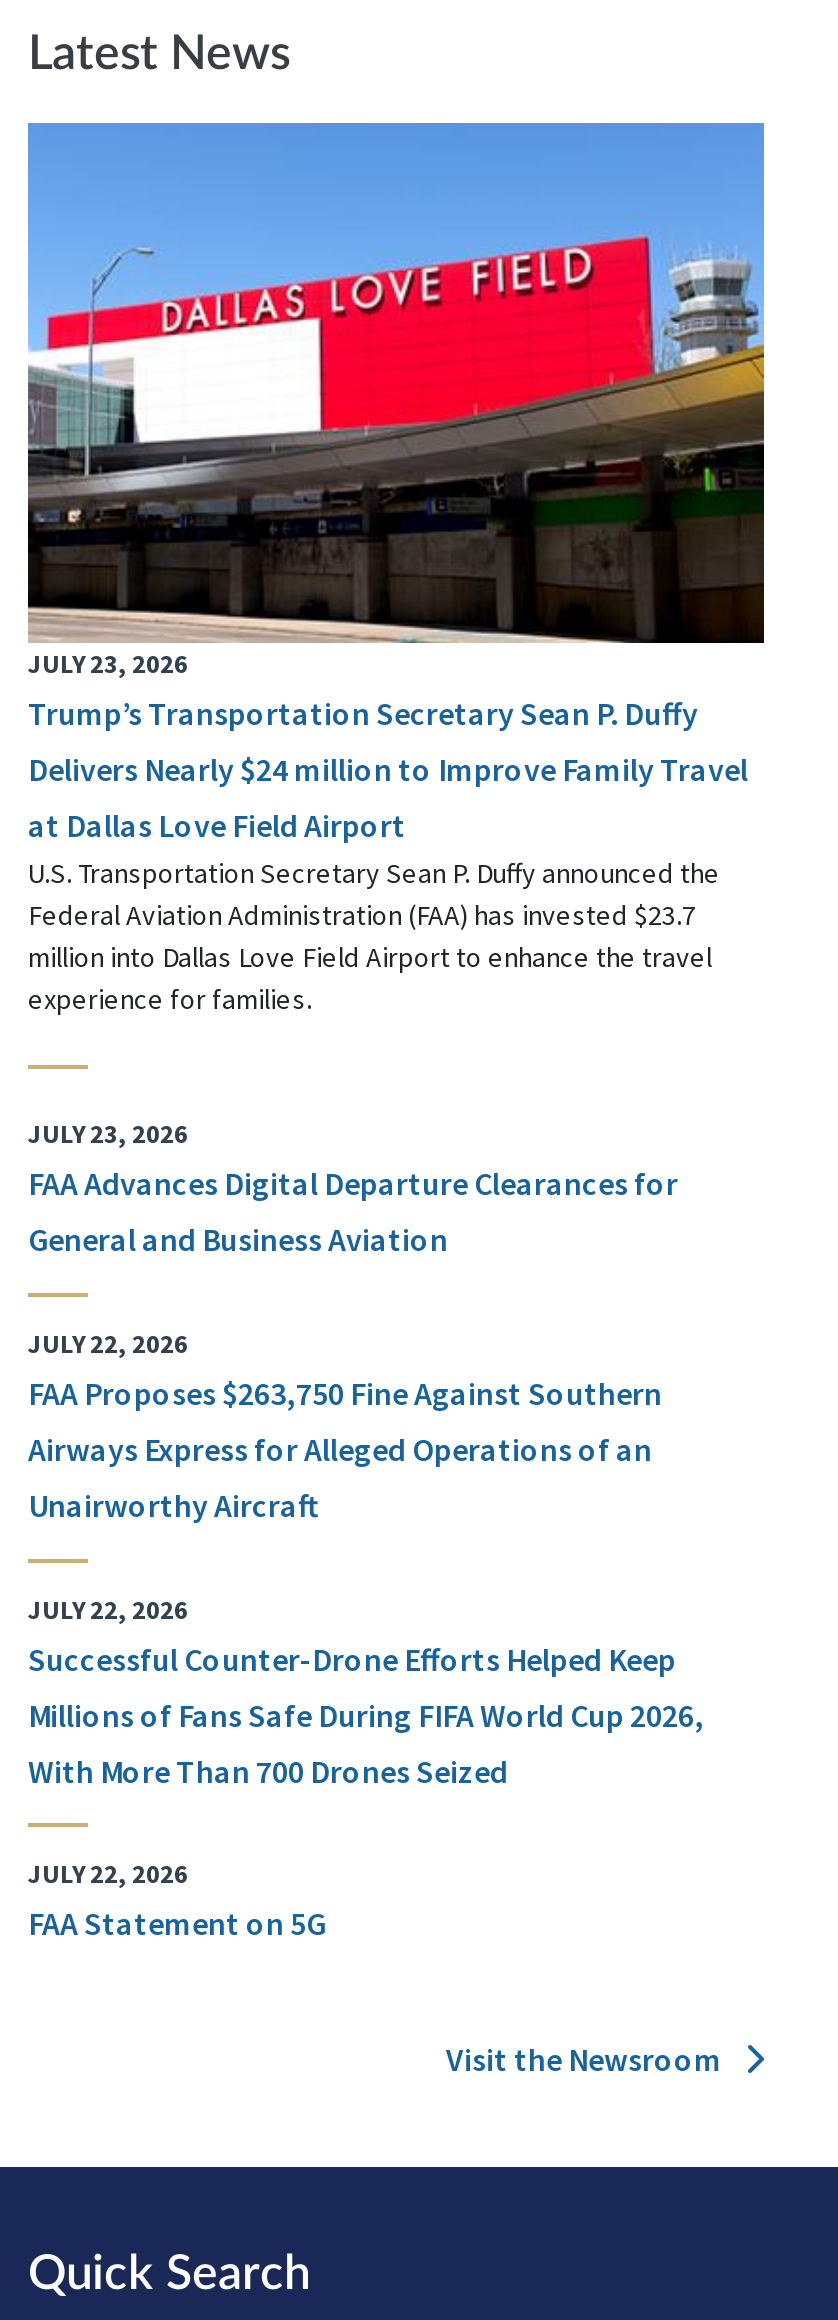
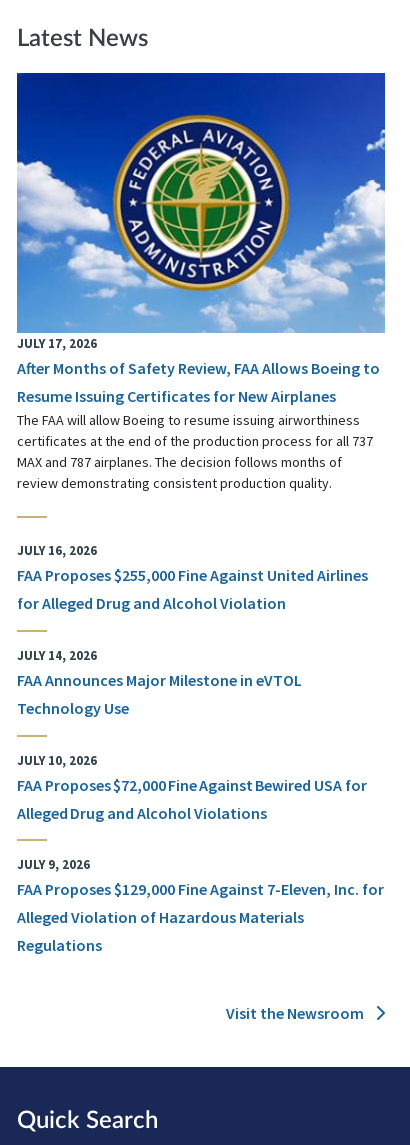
[26,121,766,1016] [image] | JULY 23, 2026 | Trump’s Transportation Secretary Sean P. Duffy | Delivers Nearly $24 million to Improve Family Travel | at Dallas Love Field Airport | U.S. Transportation Secretary Sean P. Duffy announced the | Federal Aviation Administration (FAA) has invested $23.7 | million into Dallas Love Field Airport to enhance the travel | experience for families. -> [16,72,386,492] [image] | JULY 17, 2026 | After Months of Safety Review, FAA Allows Boeing to | Resume Issuing Certificates for New Airplanes | The FAA will allow Boeing to resume issuing airworthiness | certificates at the end of the production process for all 737 | MAX and 787 airplanes. The decision follows months of | review demonstrating consistent production quality.
[28,1118,678,1260] JULY 23, 2026 | FAA Advances Digital Departure Clearances for | General and Business Aviation -> [17,542,368,613] JULY 16, 2026 | FAA Proposes $255,000 Fine Against United Airlines | for Alleged Drug and Alcohol Violation
[28,1327,662,1525] JULY 22, 2026 | FAA Proposes $263,750 Fine Against Southern | Airways Express for Alleged Operations of an | Unairworthy Aircraft -> [17,647,302,718] JULY 14, 2026 | FAA Announces Major Milestone in eVTOL | Technology Use
[28,1592,704,1790] JULY 22, 2026 | Successful Counter-Drone Efforts Helped Keep | Millions of Fans Safe During FIFA World Cup 2026, | With More Than 700 Drones Seized -> [17,752,367,823] JULY 10, 2026 | FAA Proposes $72,000 Fine Against Bewired USA for | Alleged Drug and Alcohol Violations
[28,1857,326,1943] JULY 22, 2026 | FAA Statement on 5G -> [17,856,384,955] JULY 9, 2026 | FAA Proposes $129,000 Fine Against 7-Eleven, Inc. for | Alleged Violation of Hazardous Materials | Regulations

